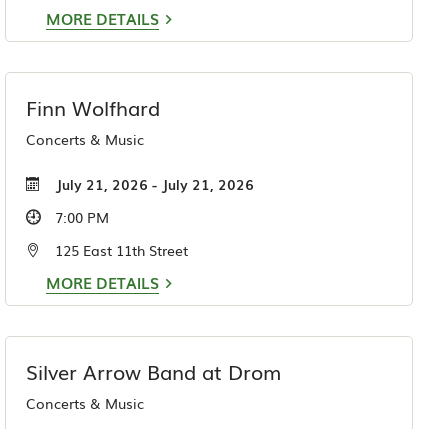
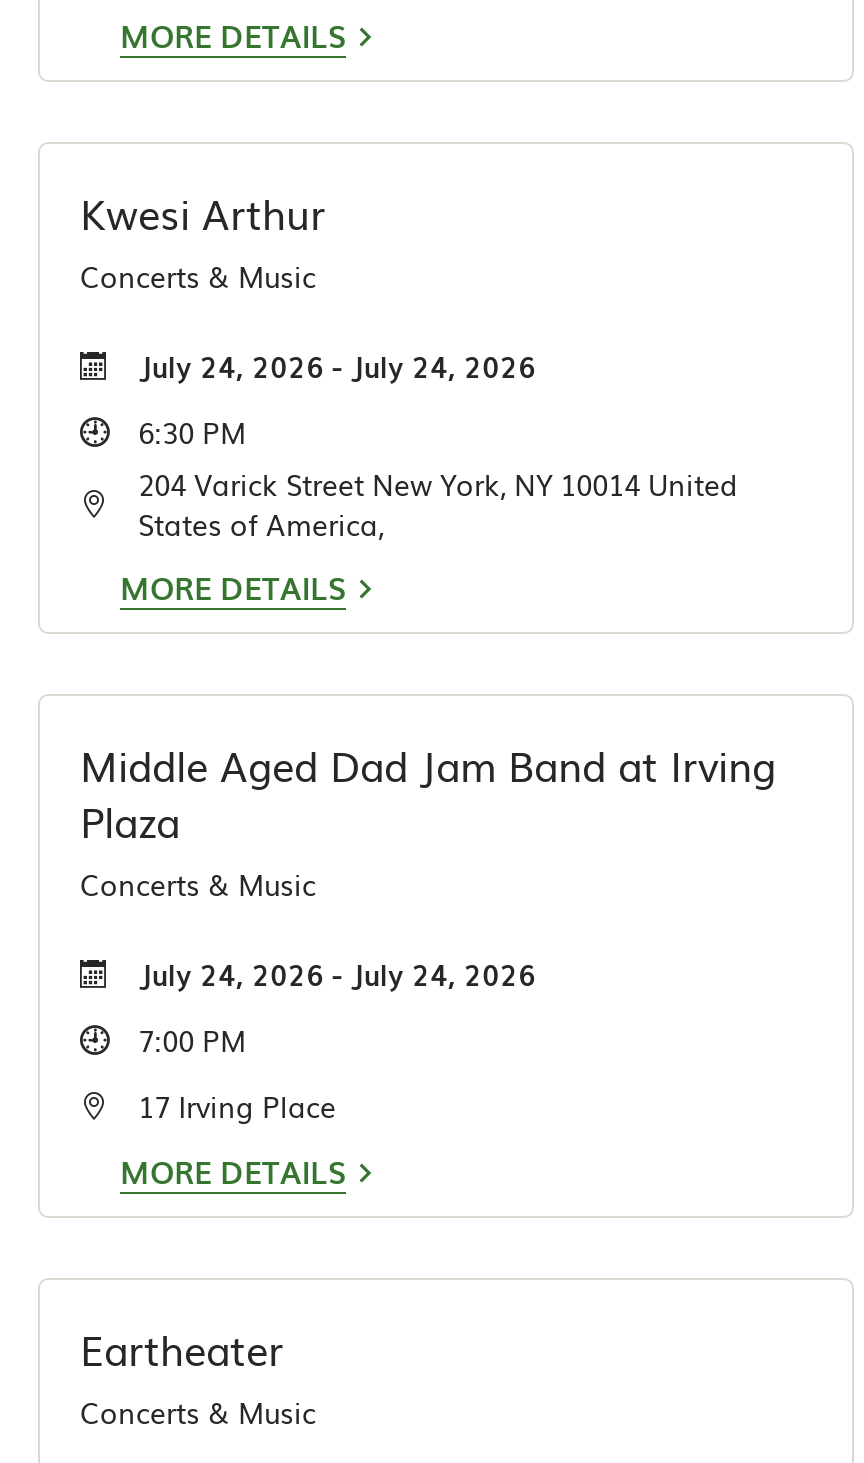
[26,92,160,122] Finn Wolfhard -> [80,182,326,242] Kwesi Arthur
[55,173,254,193] July 21, 2026 - July 21, 2026 -> [80,345,776,993] July 24, 2026 - July 24, 2026 | 6:30 PM | 204 Varick Street New York, NY 10014 United | States of America, | MORE DETAILS | Middle Aged Dad Jam Band at Irving | Plaza | Concerts & Music | July 24, 2026 - July 24, 2026
[55,239,188,259] 125 East 11th Street -> [138,1085,336,1125] 17 Irving Place
[26,356,281,386] Silver Arrow Band at Drom -> [80,1318,284,1378] Eartheater

